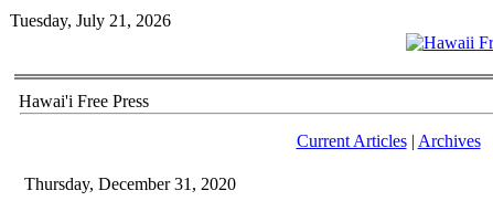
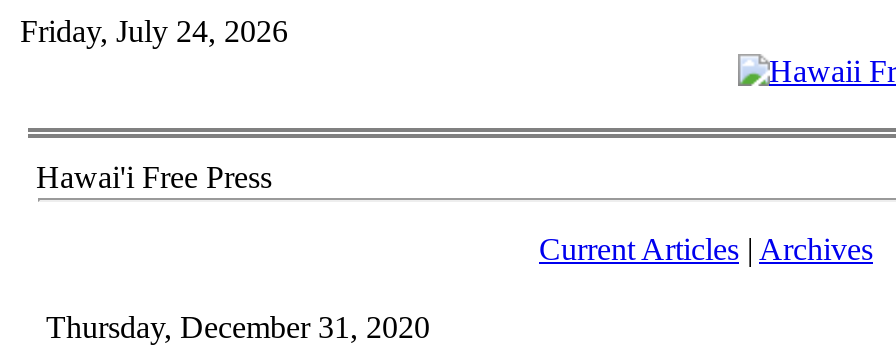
[10,11,171,30] Tuesday, July 21, 2026 -> [20,14,288,48] Friday, July 24, 2026

